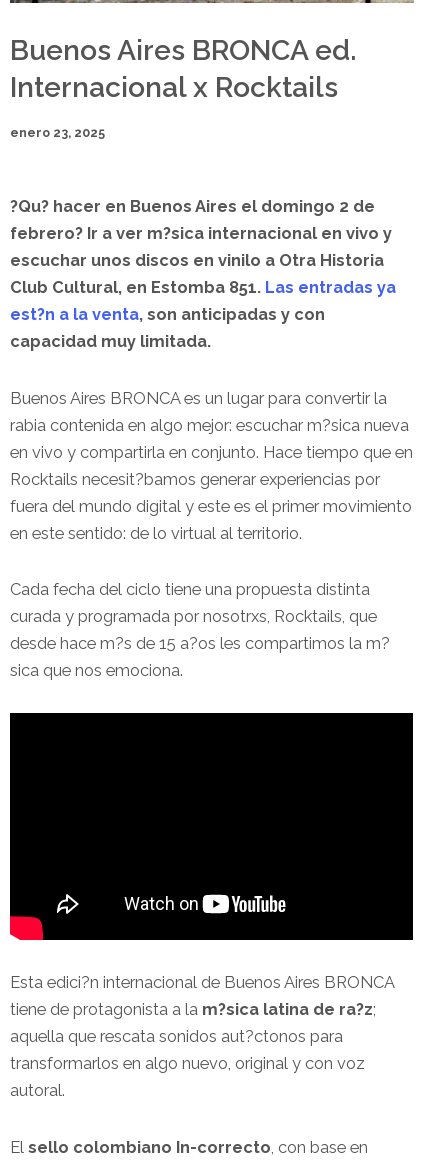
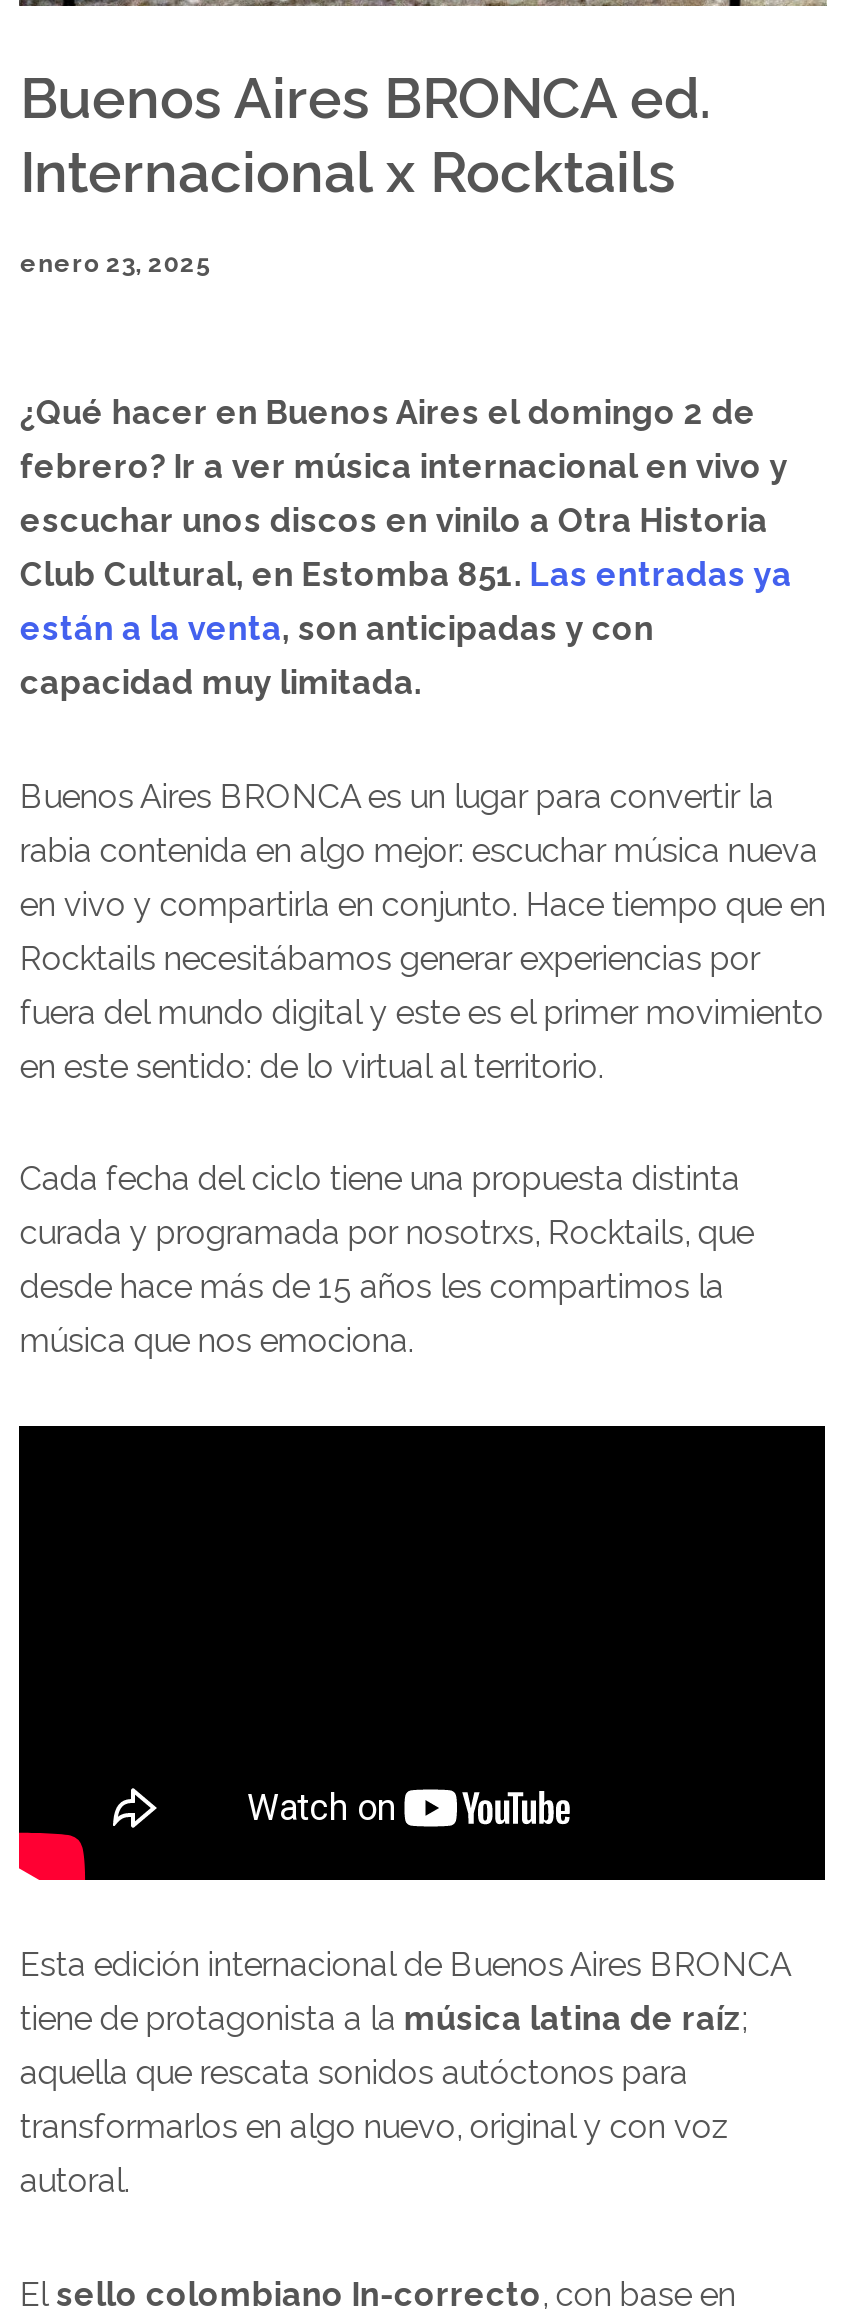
[10,197,375,216] ?Qu? hacer en Buenos Aires el domingo 2 de -> [20,395,756,433] ¿Qué hacer en Buenos Aires el domingo 2 de
[10,224,392,243] febrero? Ir a ver m?sica internacional en vivo y -> [20,449,788,487] febrero? Ir a ver música internacional en vivo y
[10,305,325,324] est?n a la venta, son anticipadas y con -> [20,611,654,649] están a la venta, son anticipadas y con
[10,416,409,435] rabia contenida en algo mejor: escuchar m?sica nueva -> [20,831,818,869] rabia contenida en algo mejor: escuchar música nueva
[10,470,380,489] Rocktails necesit?bamos generar experiencias por -> [20,939,760,977] Rocktails necesitábamos generar experiencias por
[10,634,390,680] desde hace m?s de 15 a?os les compartimos la m? | sica que nos emociona. -> [20,1268,724,1360] desde hace más de 15 años les compartimos la | música que nos emociona.
[10,973,394,1046] Esta edici?n internacional de Buenos Aires BRONCA | tiene de protagonista a la m?sica latina de ra?z; | aquella que rescata sonidos aut?ctonos para -> [20,1946,790,2092] Esta edición internacional de Buenos Aires BRONCA | tiene de protagonista a la música latina de raíz; | aquella que rescata sonidos autóctonos para

